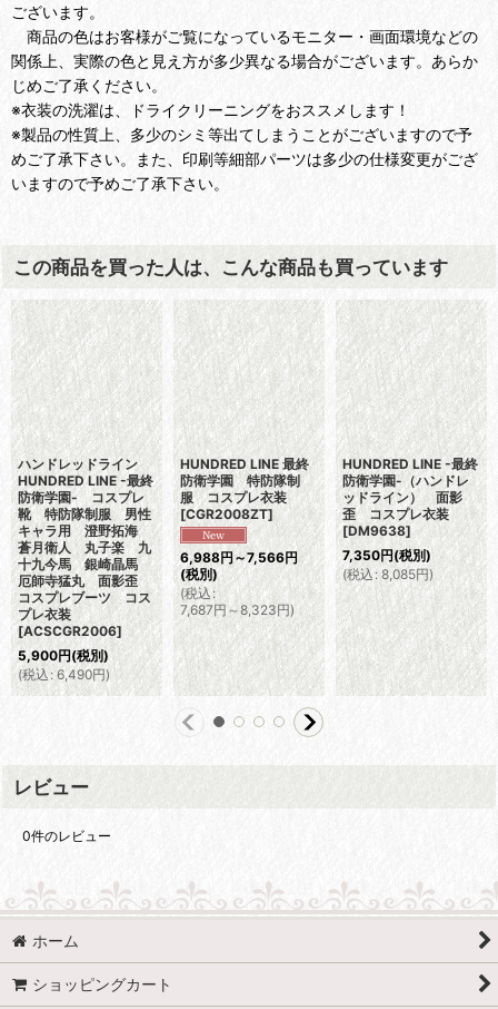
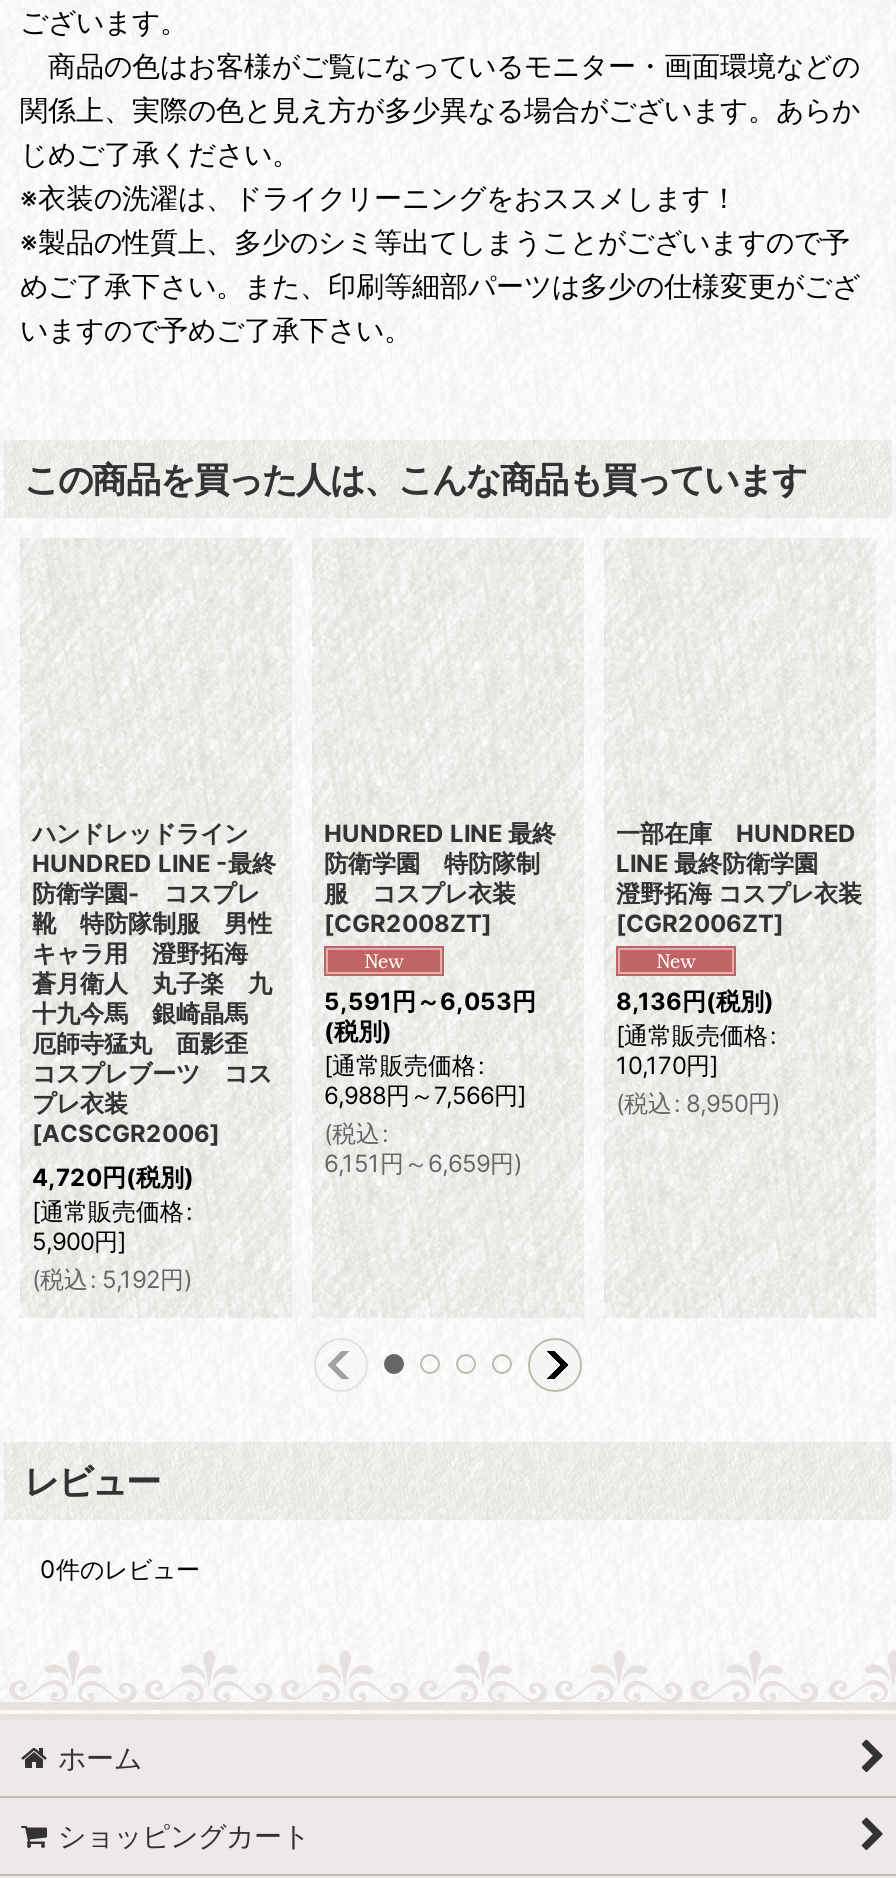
[342,456,478,539] HUNDRED LINE -最終 | 防衛学園-（ハンドレ | ッドライン） 面影 | 歪 コスプレ衣装 | [DM9638] -> [616,818,862,938] 一部在庫 HUNDRED | LINE 最終防衛学園 | 澄野拓海 コスプレ衣装 | [CGR2006ZT]
[18,549,298,573] 十九今馬 銀崎晶馬 6,988円～7,566円 -> [32,987,536,1028] 十九今馬 銀崎晶馬 5,591円～6,053円
[342,547,434,583] 7,350円(税別) | (税込: 8,085円) -> [616,987,780,1119] 8,136円(税別) | [通常販売価格: | 10,170円] | (税込: 8,950円)
none -> [324,1051,526,1111] [通常販売価格: | 6,988円～7,566円]
[180,602,295,619] 7,687円～8,323円) -> [324,1149,522,1179] 6,151円～6,659円)
[18,647,110,683] 5,900円(税別) | (税込: 6,490円) -> [32,1162,194,1294] 4,720円(税別) | [通常販売価格: | 5,900円] | (税込: 5,192円)

